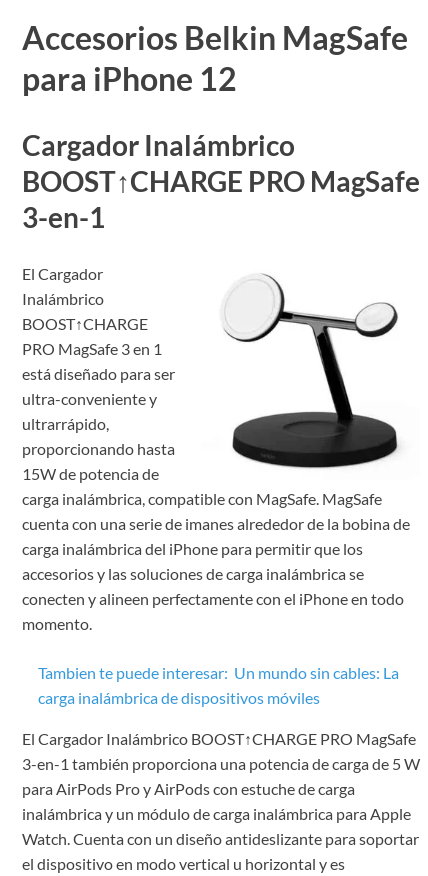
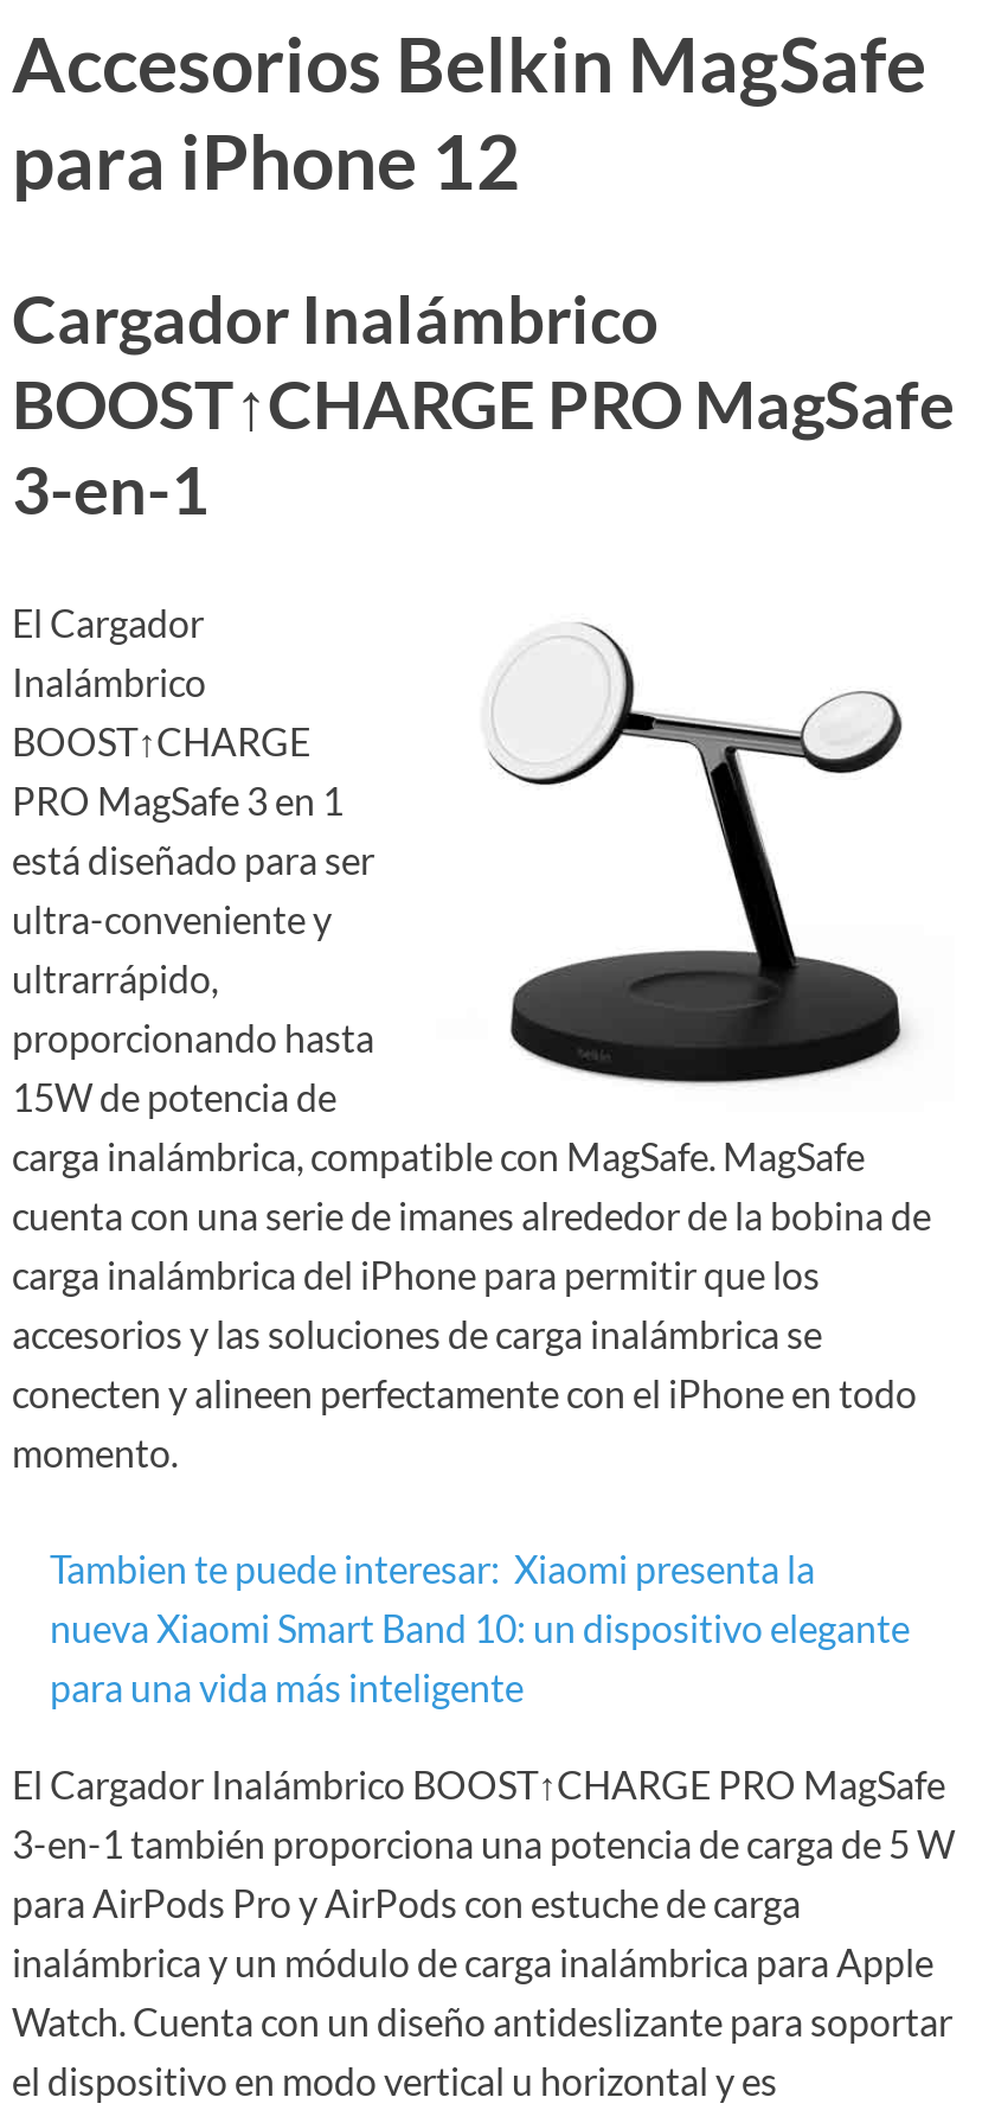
[38,662,399,706] Tambien te puede interesar: Un mundo sin cables: La | carga inalámbrica de dispositivos móviles -> [50,1545,910,1708] Tambien te puede interesar: Xiaomi presenta la | nueva Xiaomi Smart Band 10: un dispositivo elegante | para una vida más inteligente

